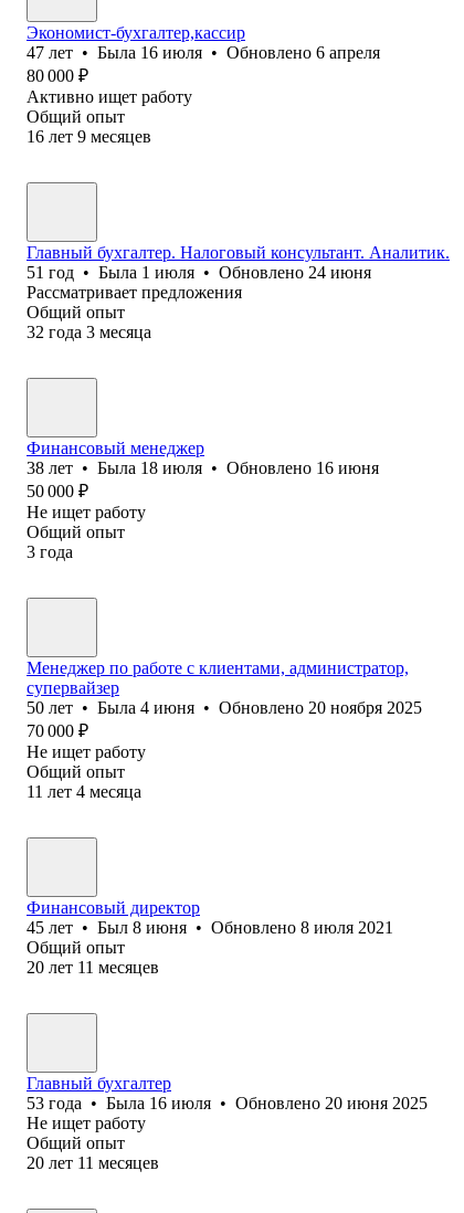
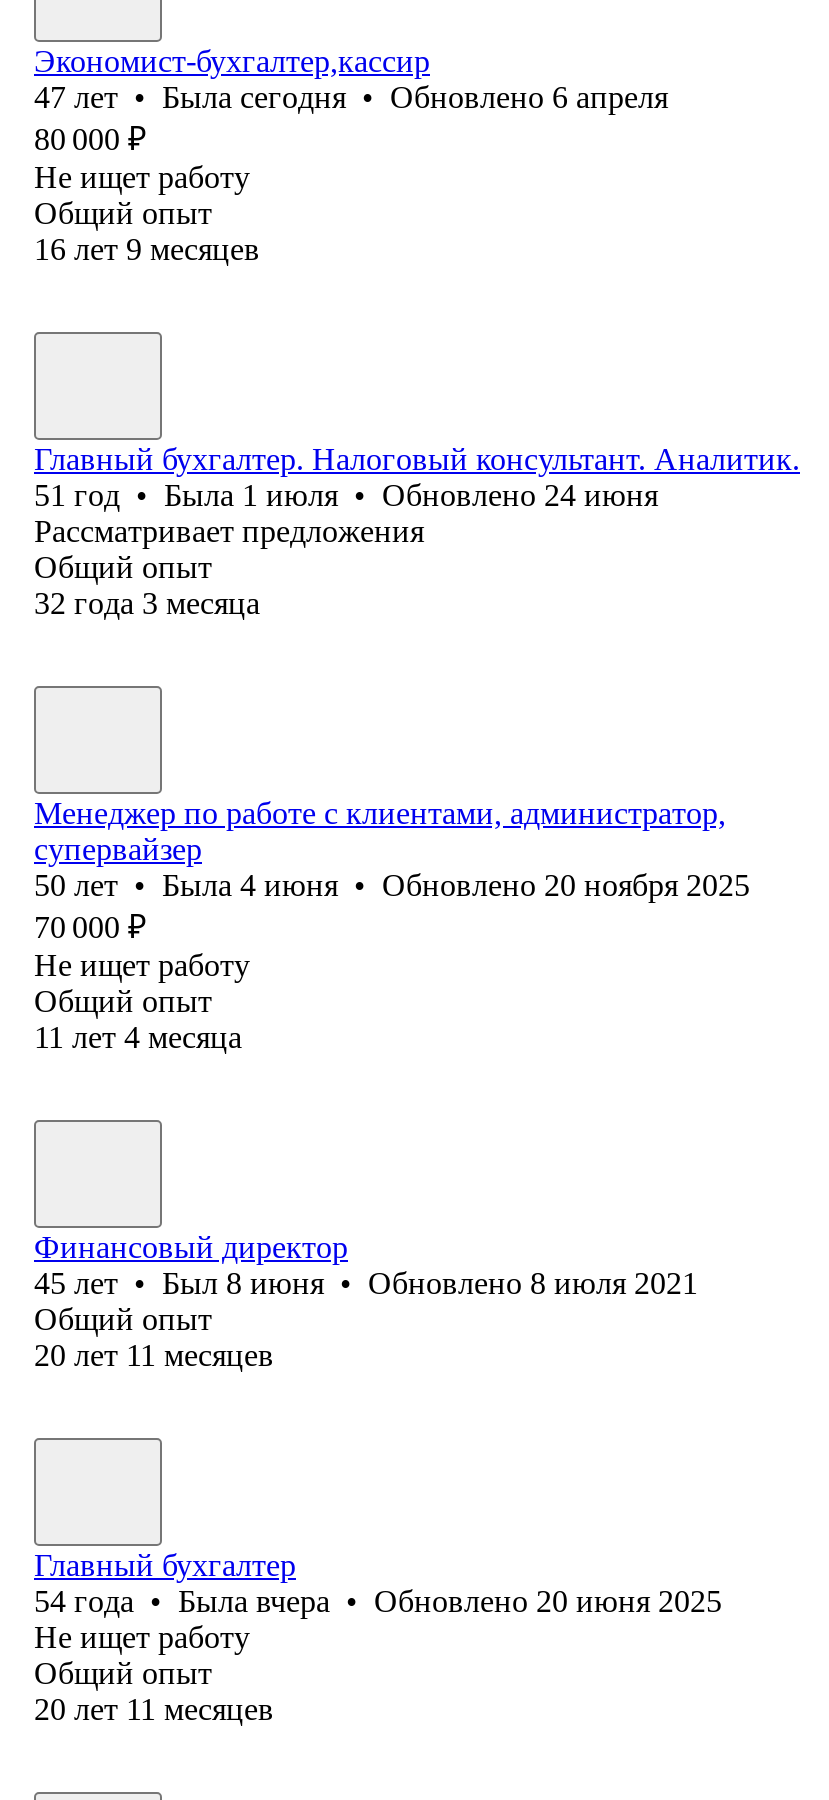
[27,43,380,62] 47 лет • Была 16 июля • Обновлено 6 апреля -> [34,80,668,114] 47 лет • Была сегодня • Обновлено 6 апреля
[27,87,192,106] Активно ищет работу -> [34,160,250,194] Не ищет работу
[27,438,379,561] Финансовый менеджер | 38 лет • Была 18 июля • Обновлено 16 июня | 50 000 ₽ | Не ищет работу | Общий опыт | 3 года -> none
[27,1094,428,1112] 53 года • Была 16 июля • Обновлено 20 июня 2025 -> [34,1584,722,1618] 54 года • Была вчера • Обновлено 20 июня 2025

